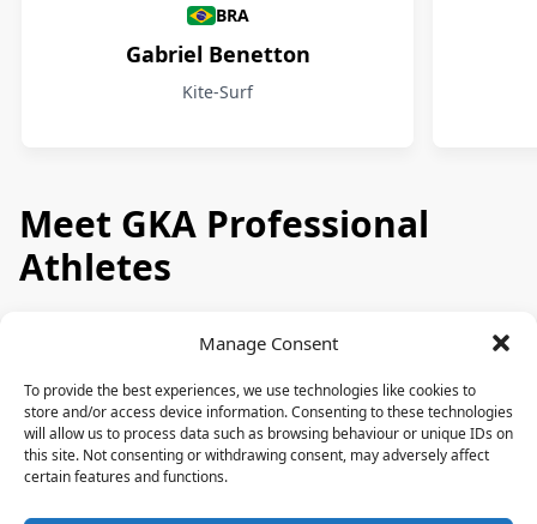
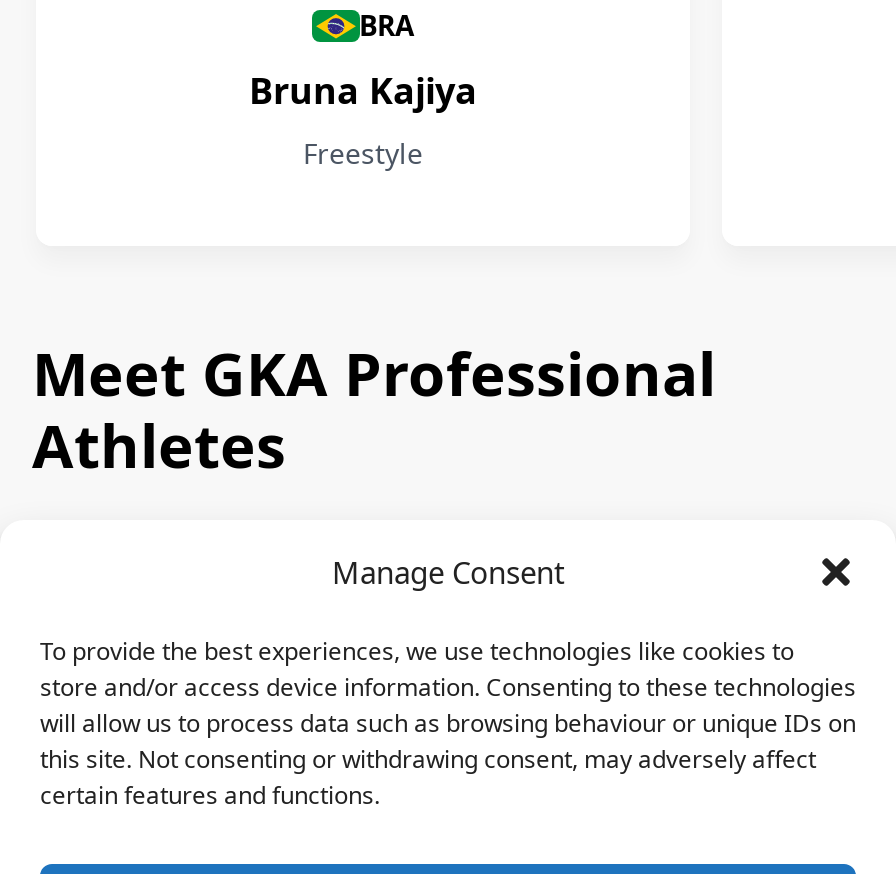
[125,39,310,103] Gabriel Benetton | Kite-Surf -> [249,65,477,171] Bruna Kajiya | Freestyle

